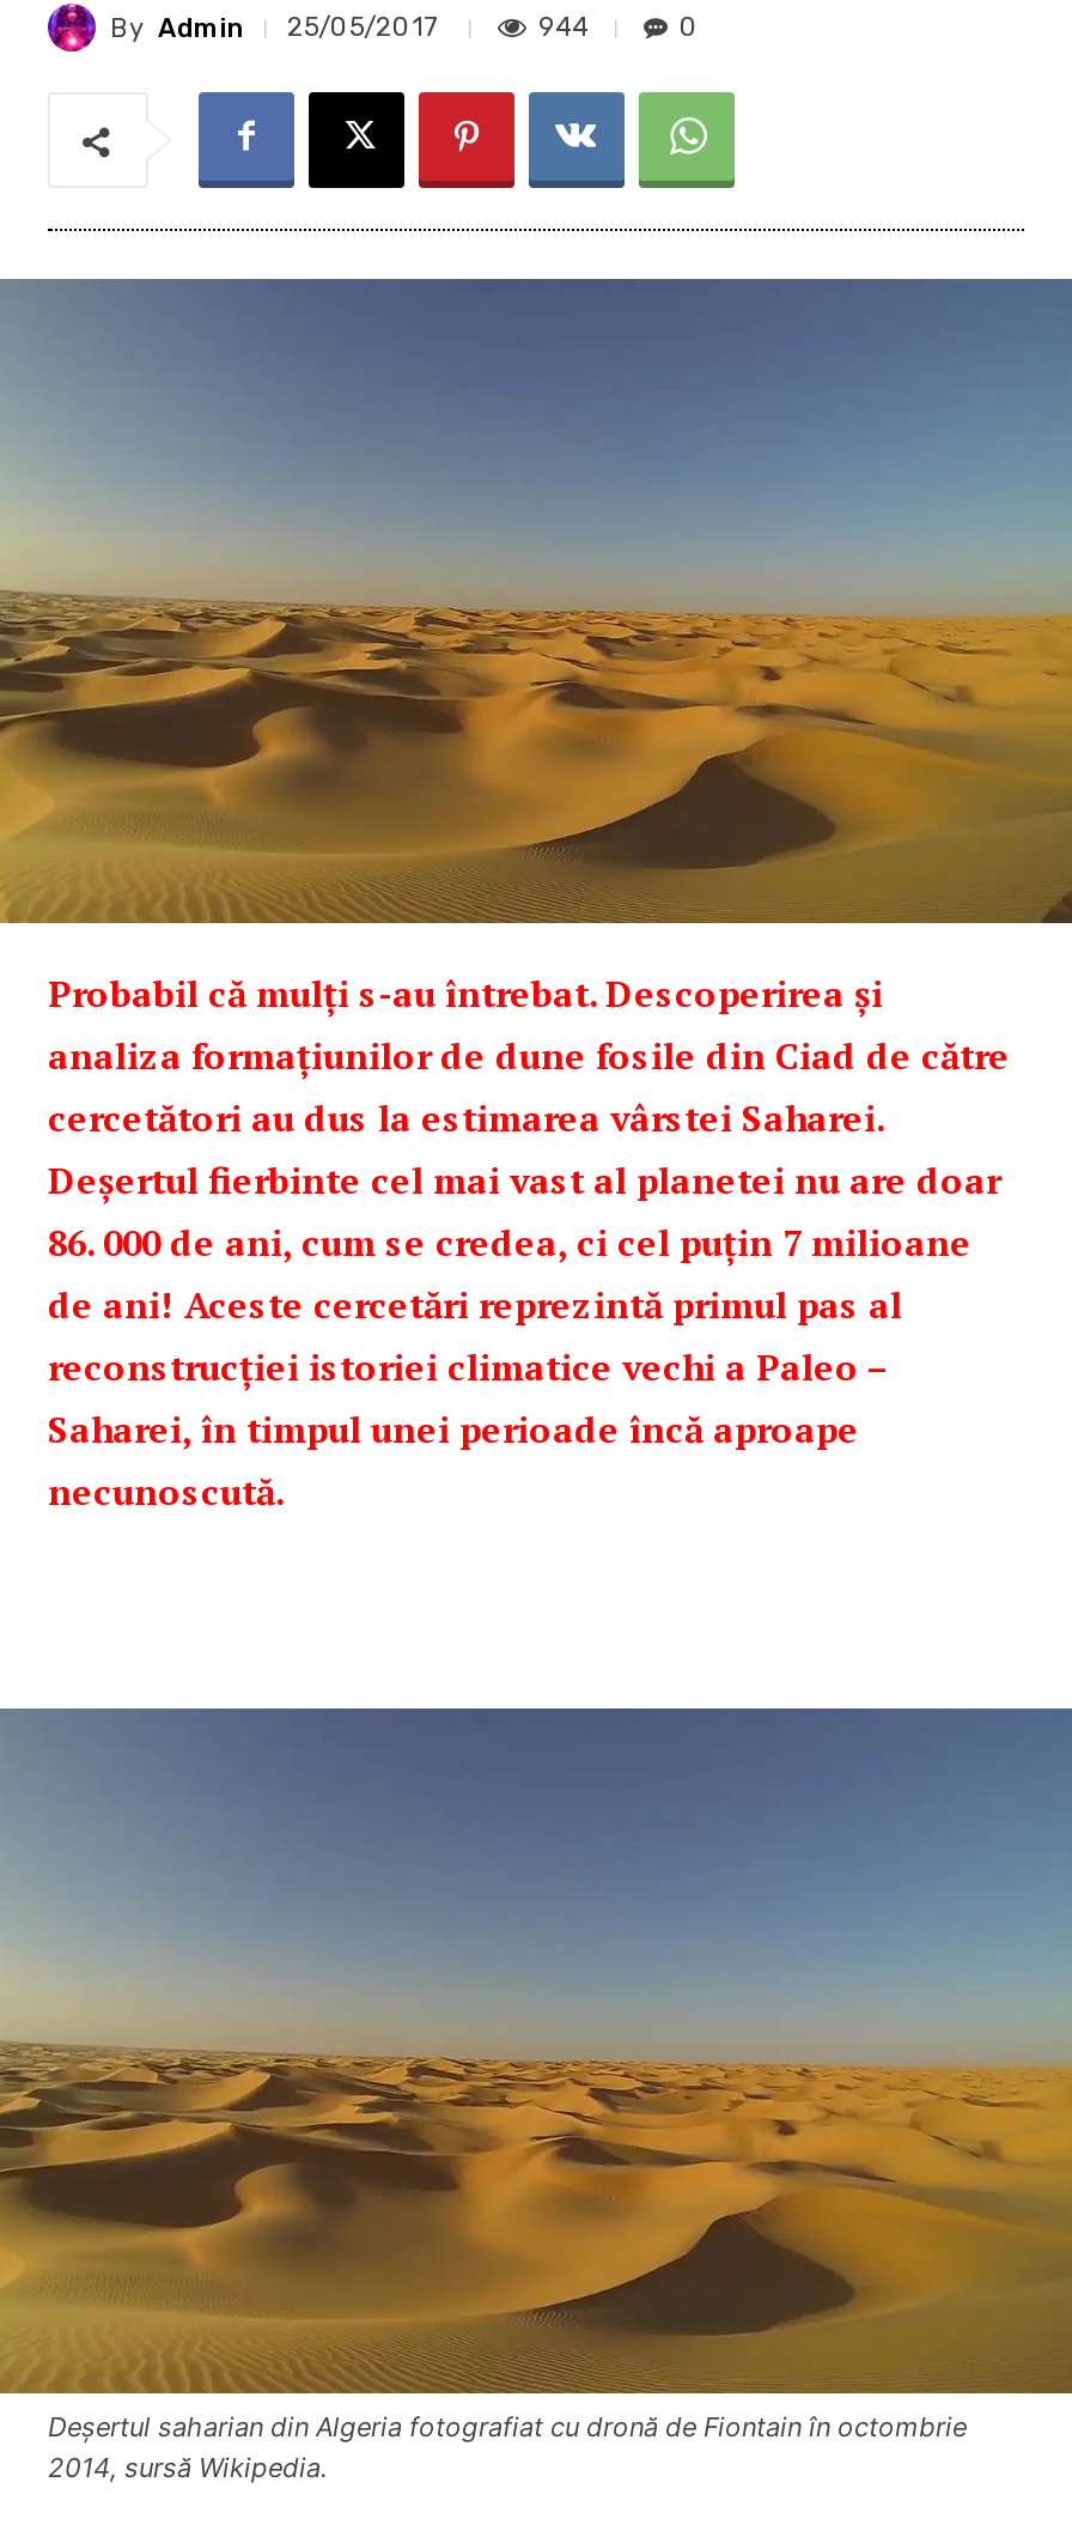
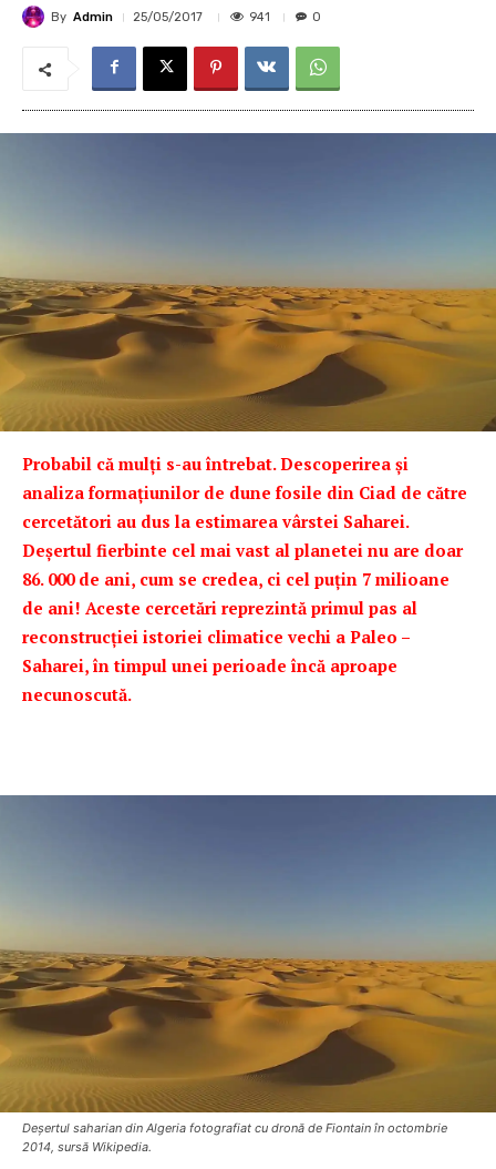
[538,13,589,44] 944 -> [249,10,270,24] 941

